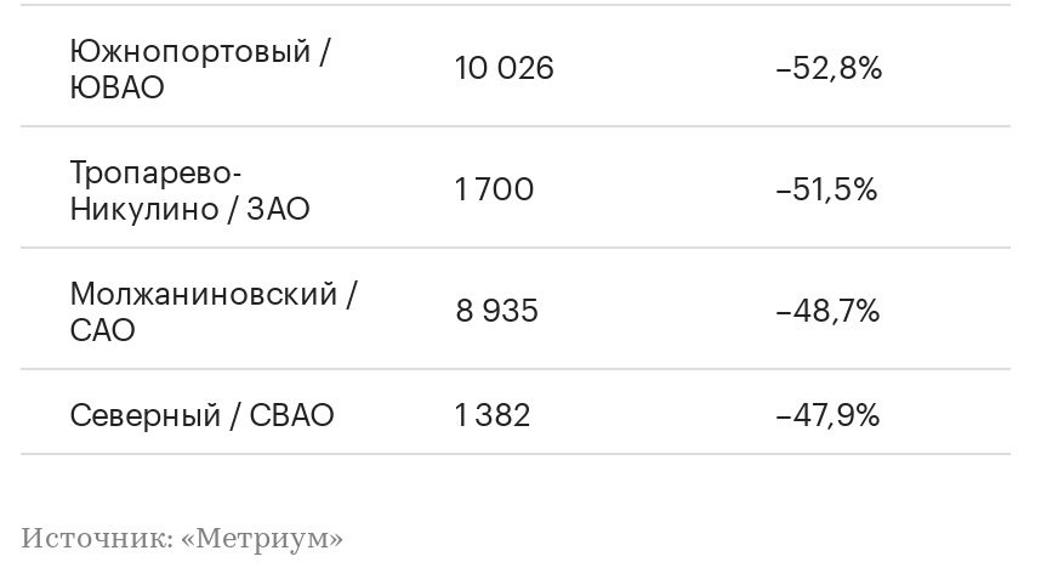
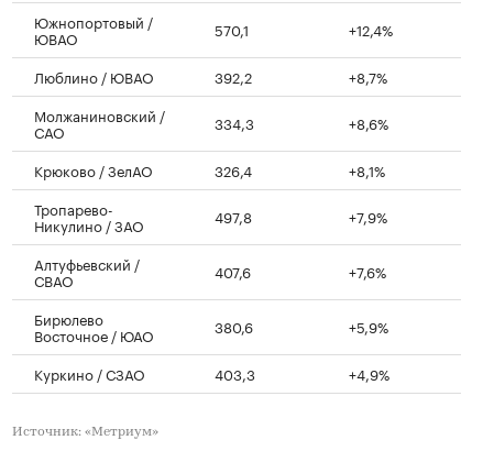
[455,37,882,86] 10 026 | –52,8% -> [215,18,393,40] 570,1 | +12,4%
moved [69,142,312,227] -> [34,197,144,236]: Тропарево- | Никулино / ЗАО
[455,159,877,207] 1 700 | –51,5% -> [34,65,387,87] Люблино / ЮВАО | 392,2 | +8,7%
[69,280,880,433] 8 935 | –48,7% | Северный / СВАО | 1 382 | –47,9% -> [34,112,389,384] 334,3 | +8,6% | Крюково / ЗелАО | 326,4 | +8,1% | 497,8 | +7,9% | Алтуфьевский / | СВАО | 407,6 | +7,6% | Бирюлево | Восточное / ЮАО | 380,6 | +5,9% | Куркино / СЗАО | 403,3 | +4,9%

